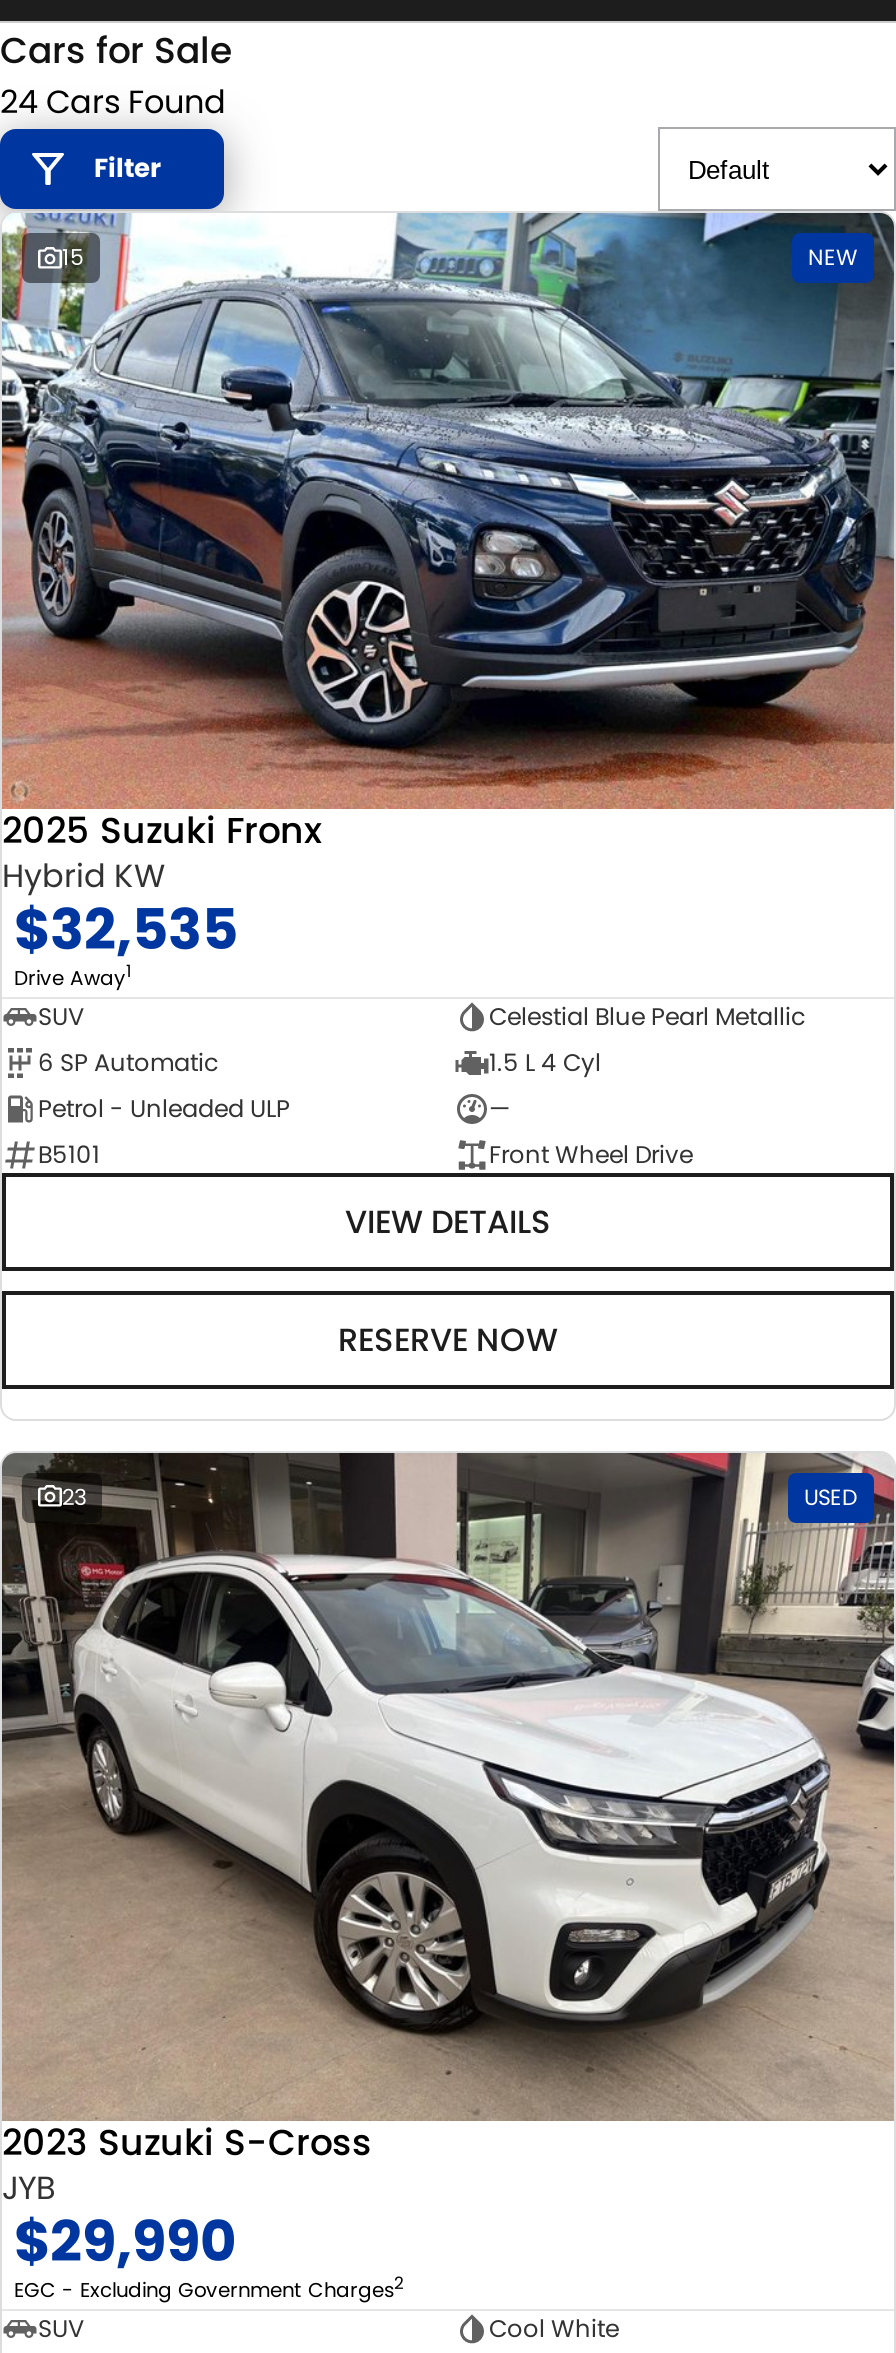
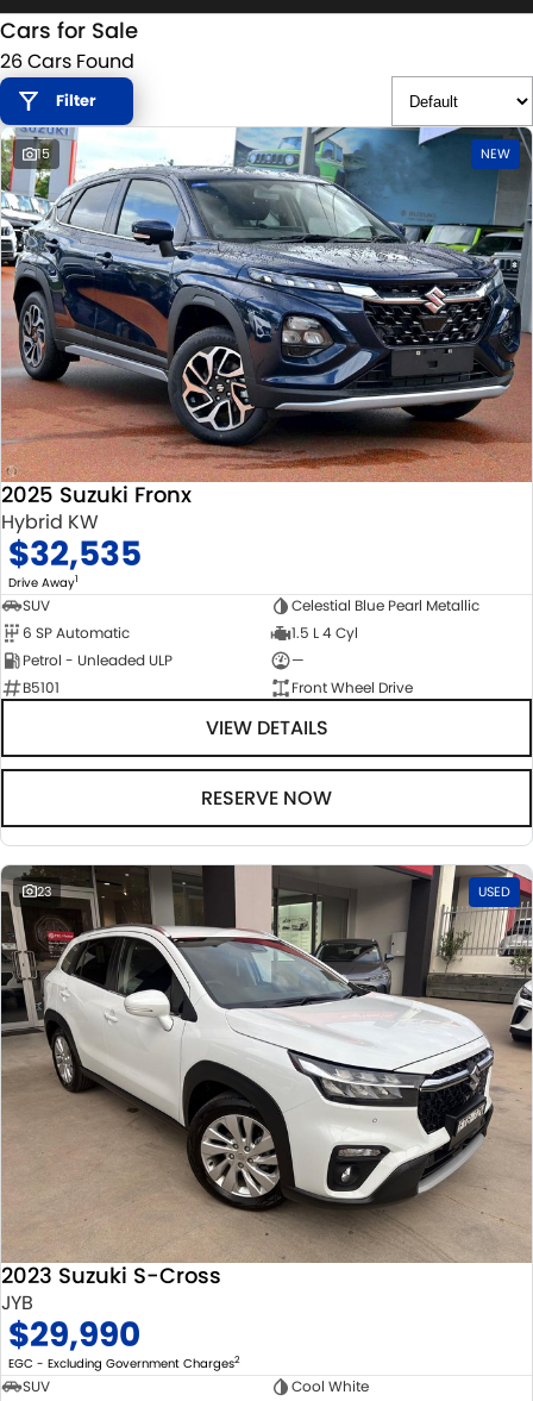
[0,80,226,126] 24 Cars Found -> [0,48,134,75] 26 Cars Found

